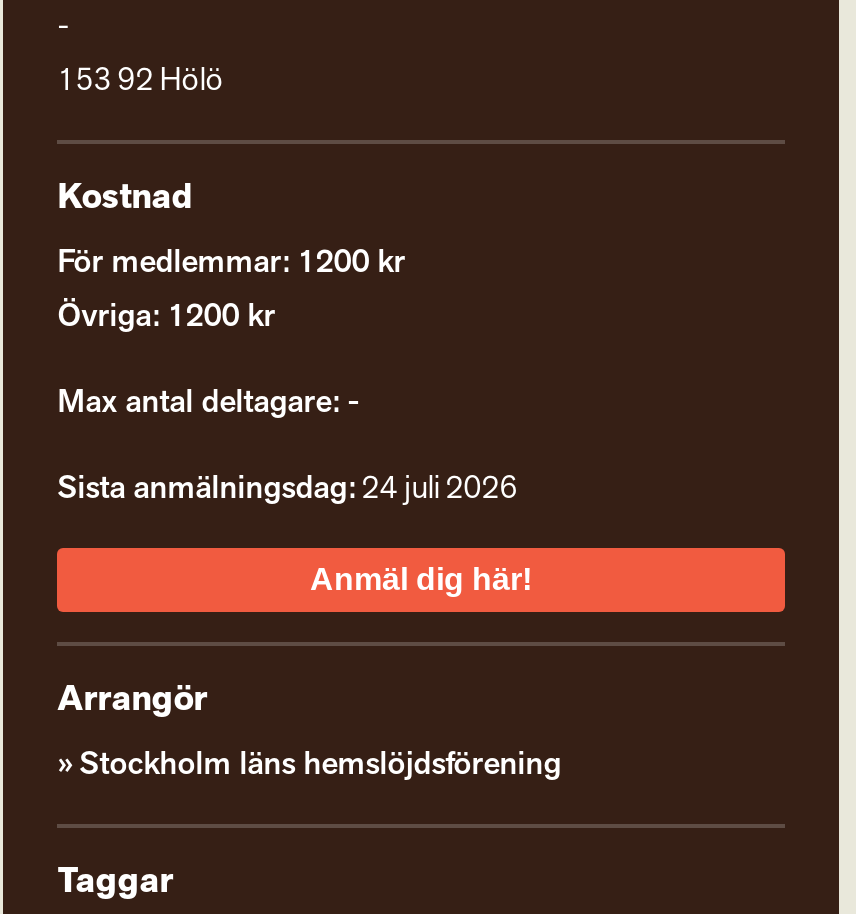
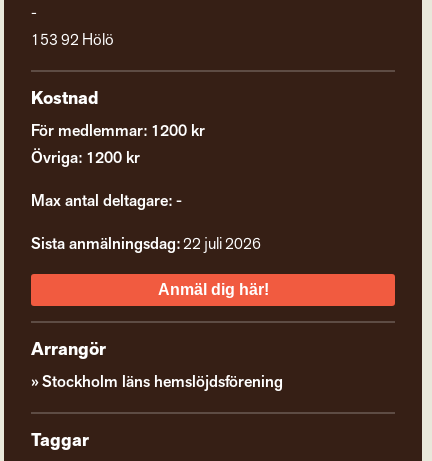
[57,469,517,511] Sista anmälningsdag: 24 juli 2026 -> [31,234,261,255] Sista anmälningsdag: 22 juli 2026

